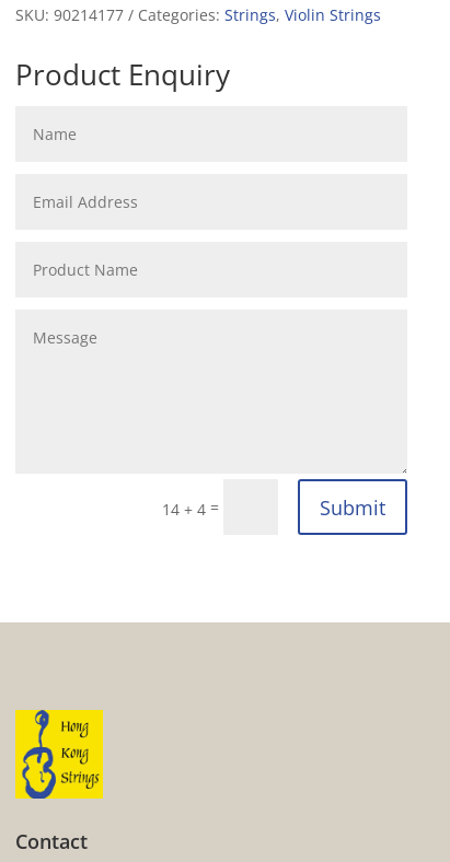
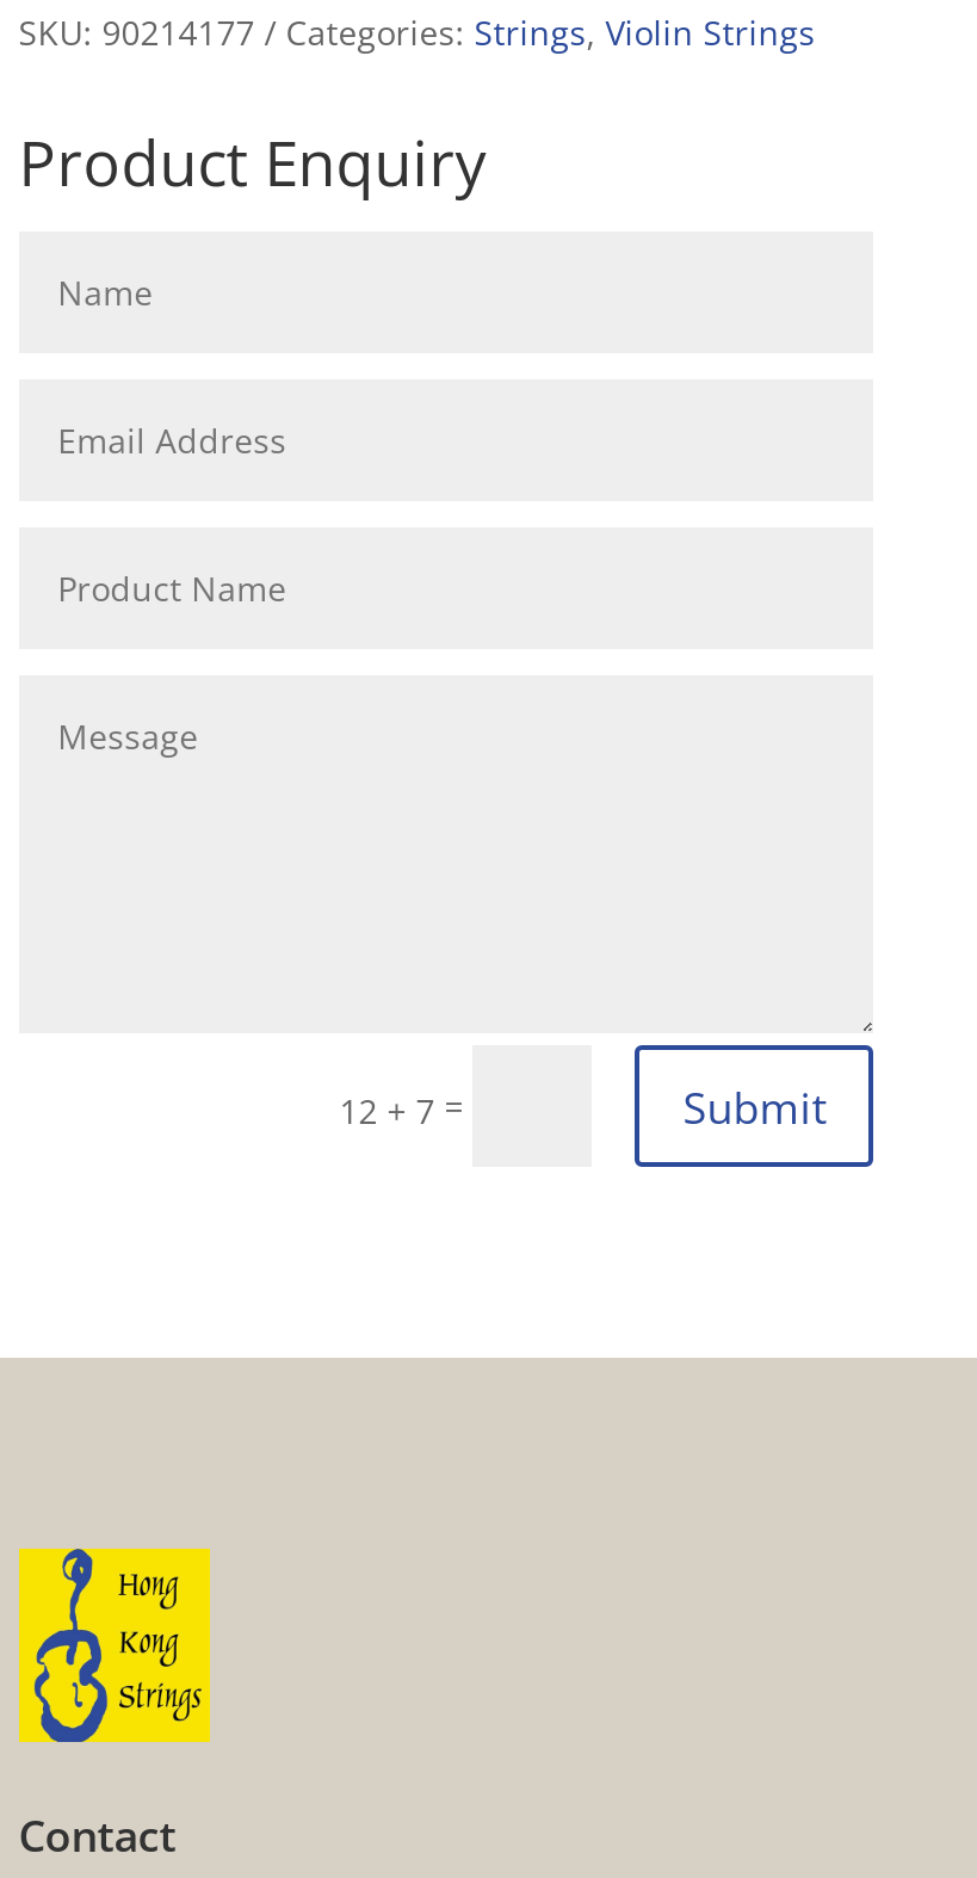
[162,497,224,520] 14 + 4 = -> [339,1084,473,1133] 12 + 7 =

